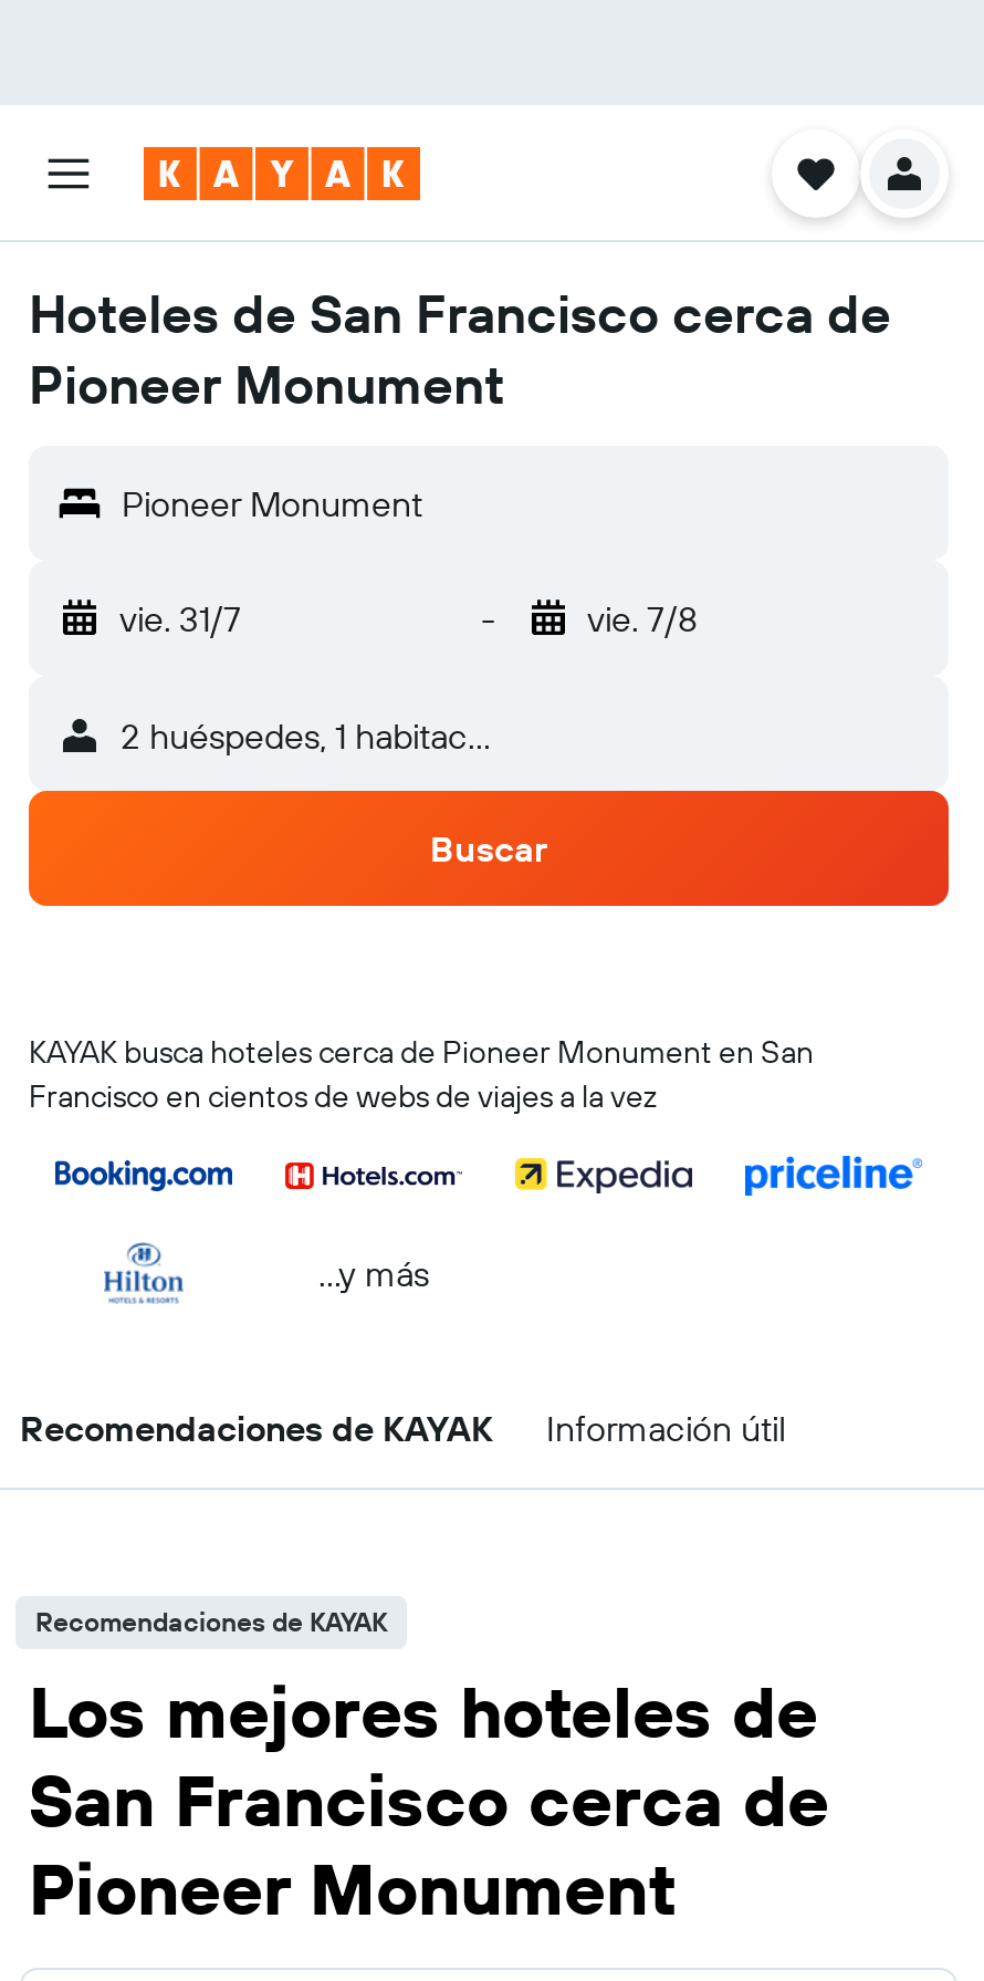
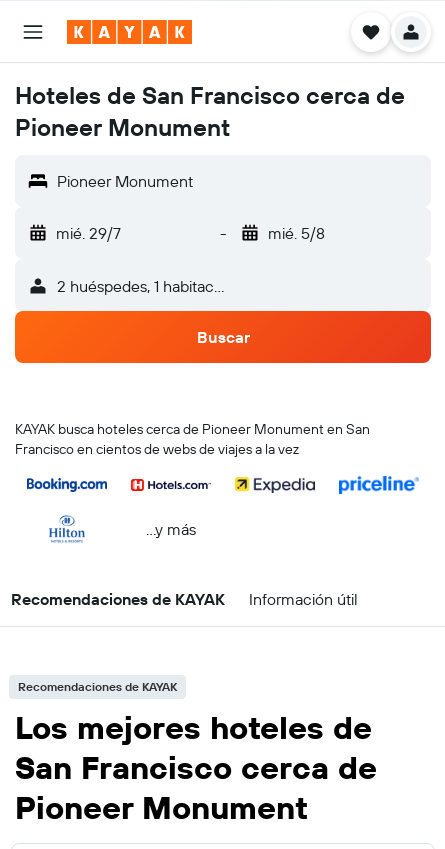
[119,596,241,640] vie. 31/7 -> [56,223,121,243] mié. 29/7
[587,596,698,640] vie. 7/8 -> [267,223,324,243] mié. 5/8

